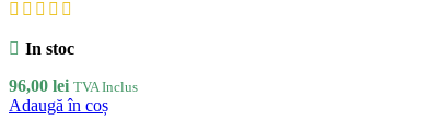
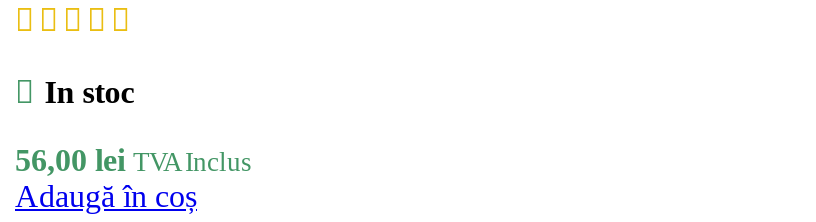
[9,76,138,94] 96,00 lei TVA Inclus -> [15,143,251,177] 56,00 lei TVA Inclus

